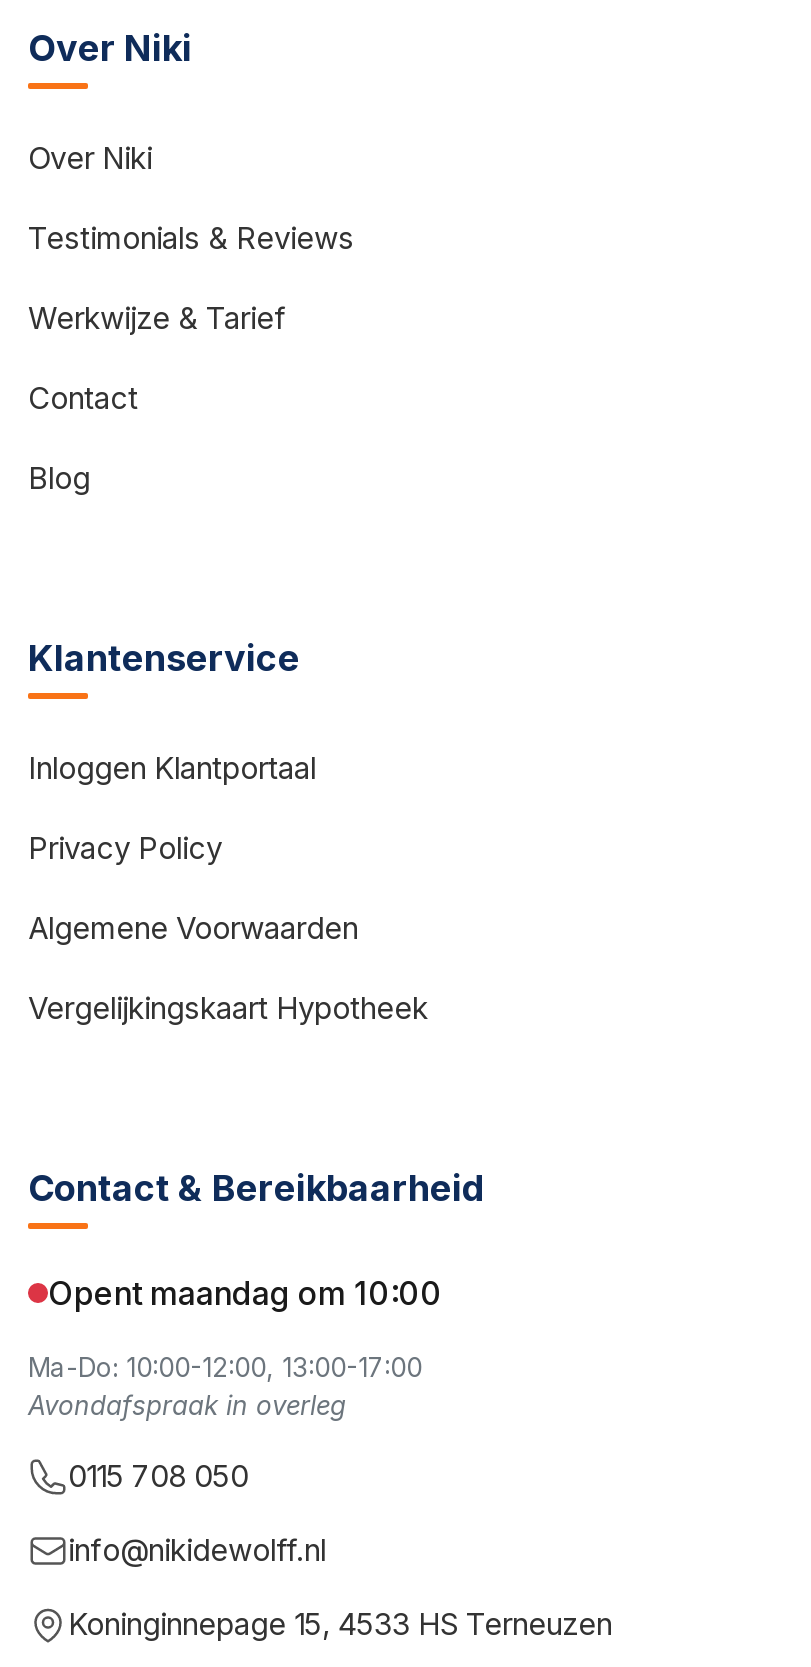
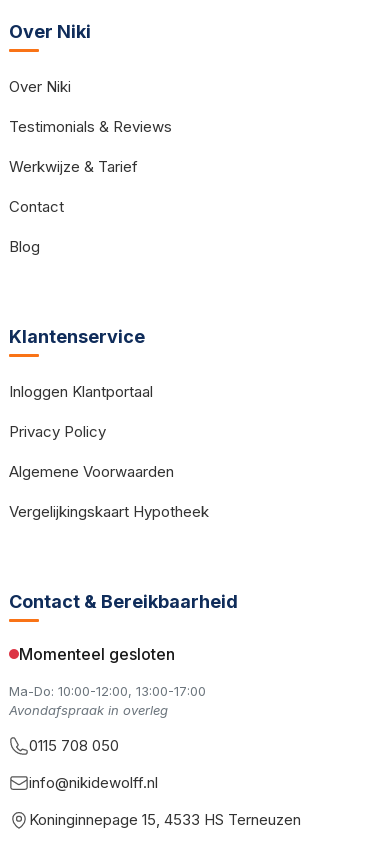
[48,1272,442,1312] Opent maandag om 10:00 -> [19,644,175,664] Momenteel gesloten

